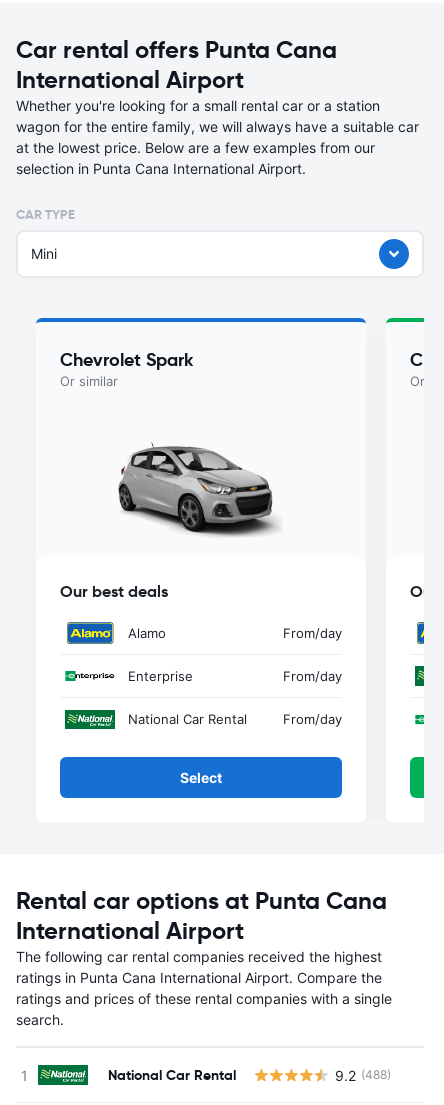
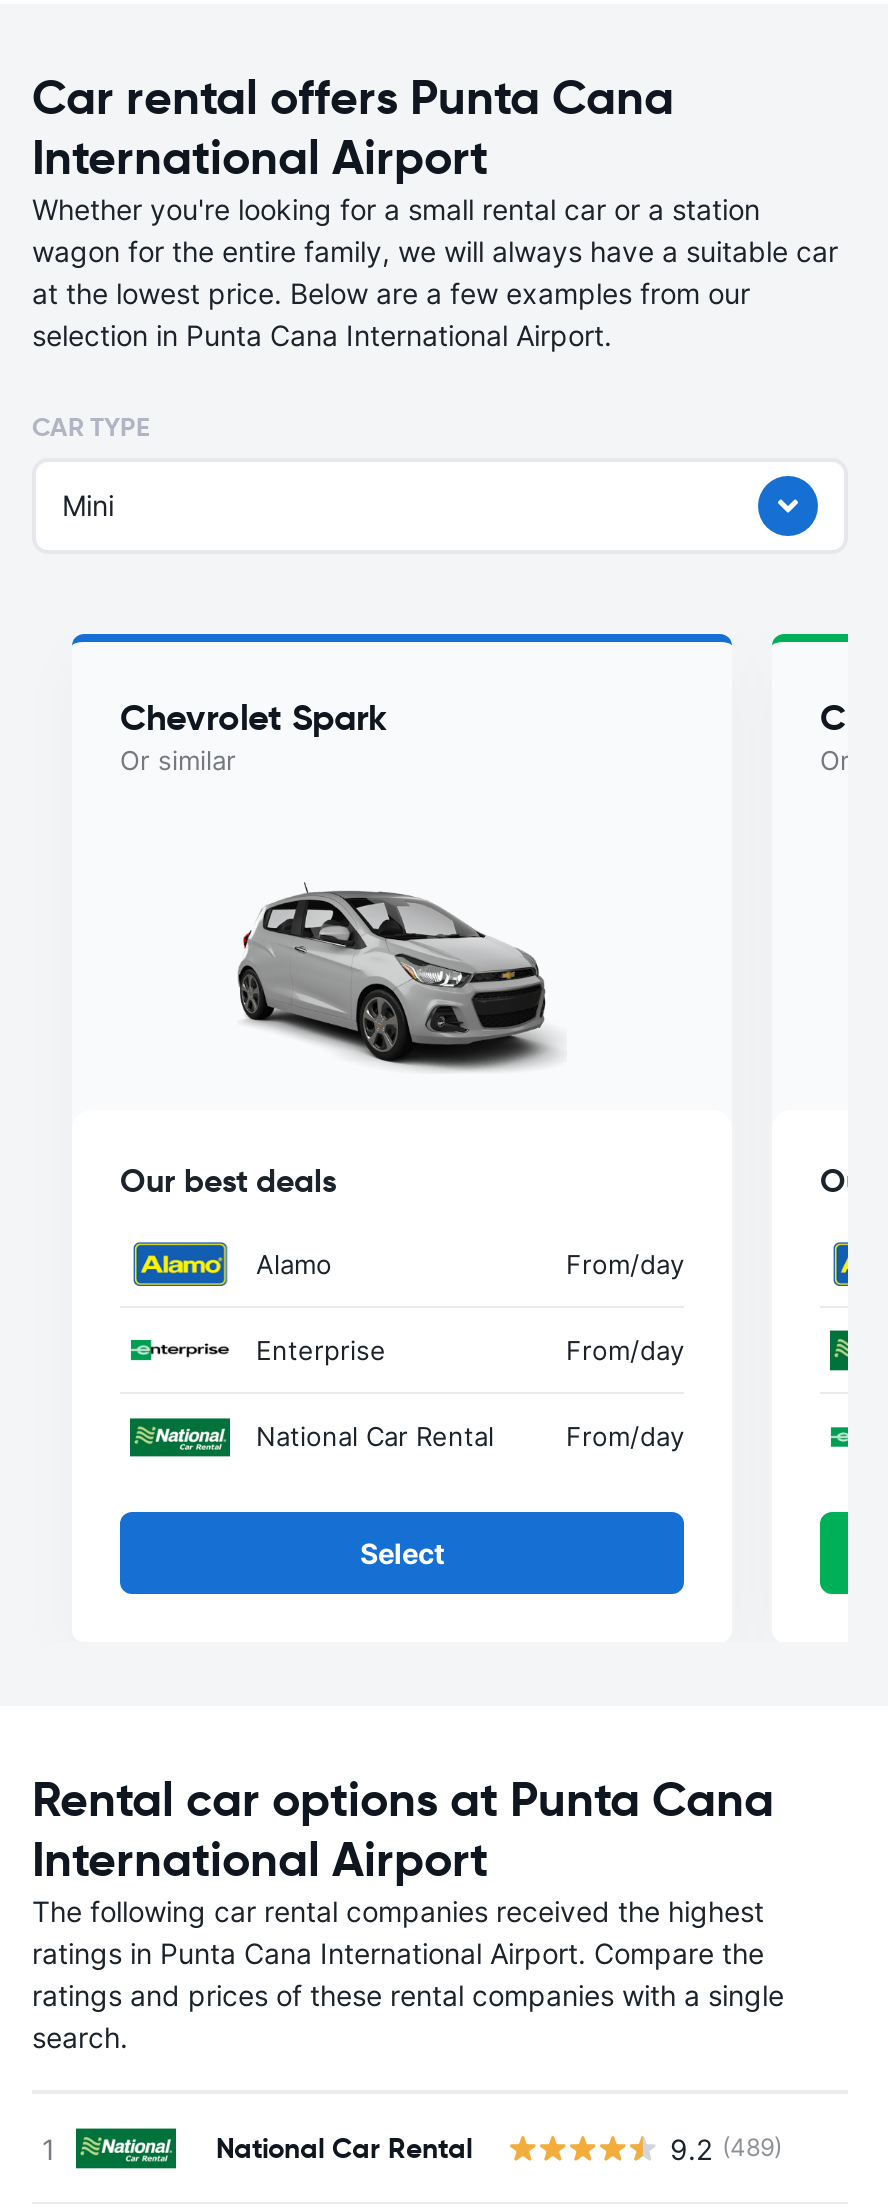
[335,1066,391,1083] 9.2 (488) -> [670,2131,782,2165] 9.2 (489)

